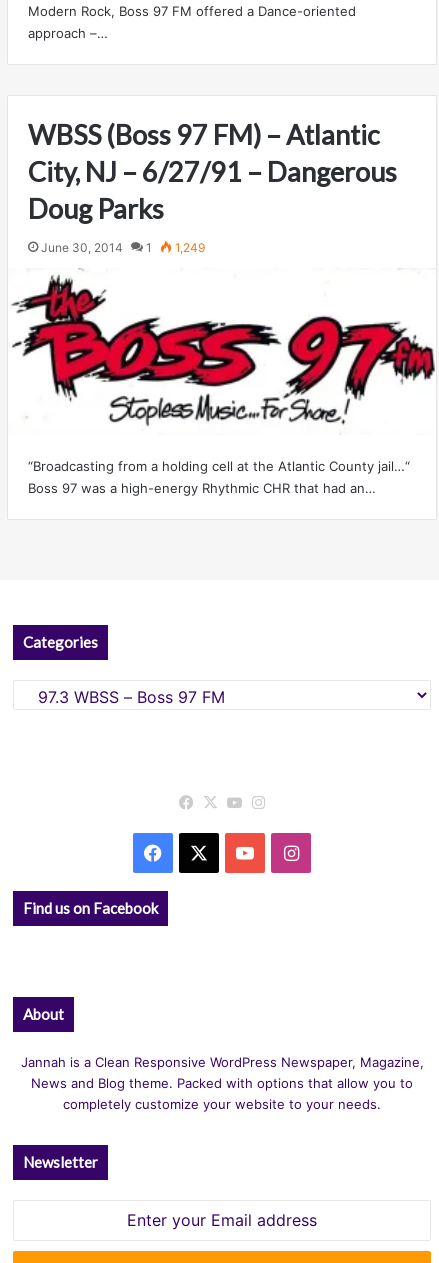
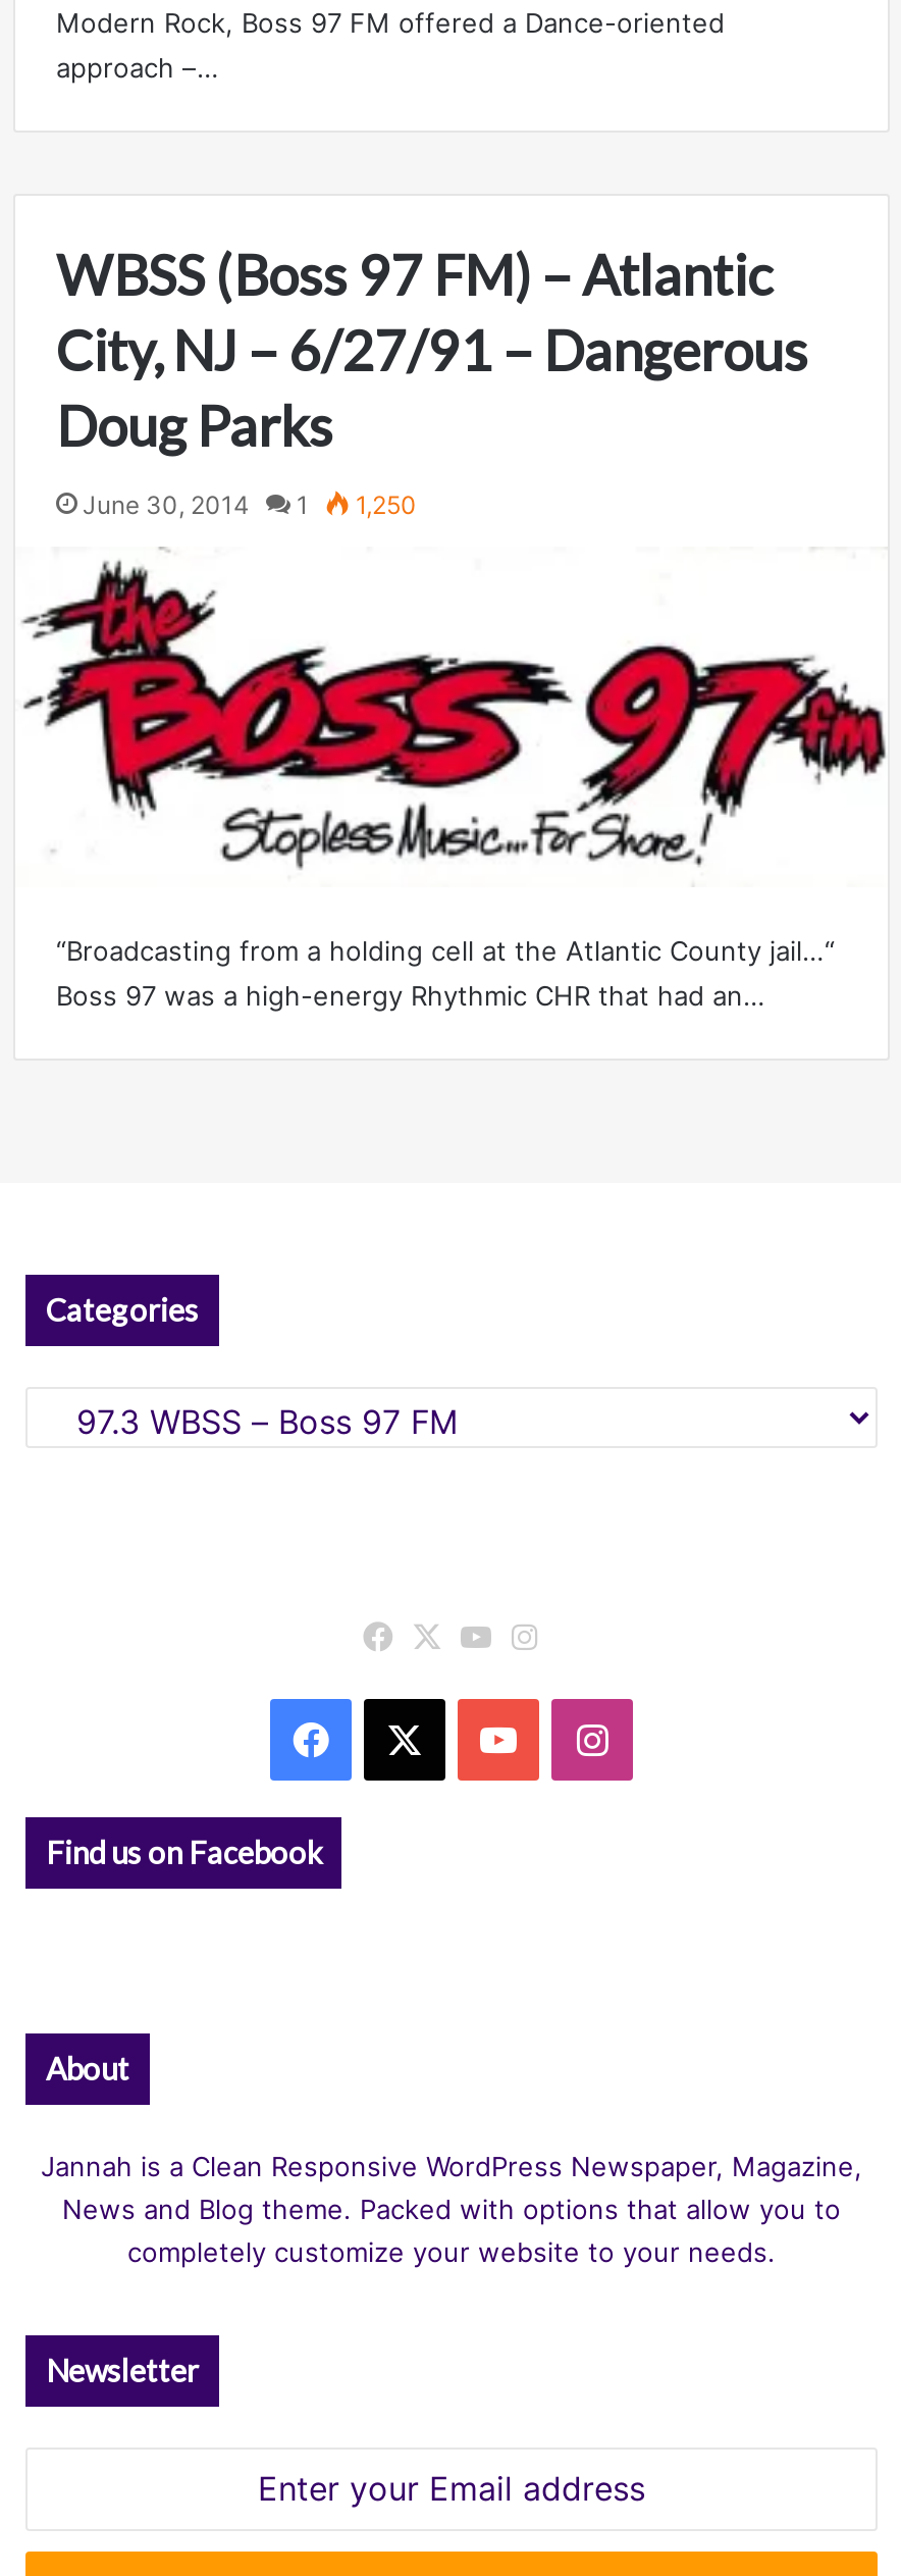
[41,240,205,255] June 30, 2014 1 1,249 -> [83,490,417,520] June 30, 2014 1 1,250

